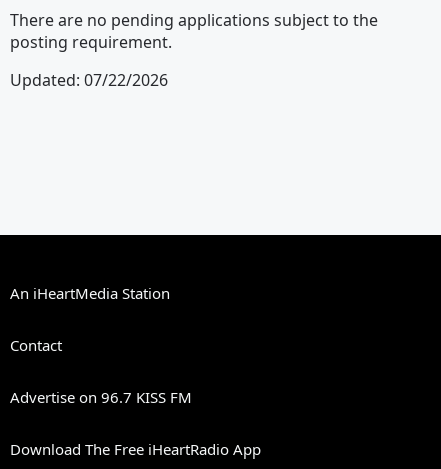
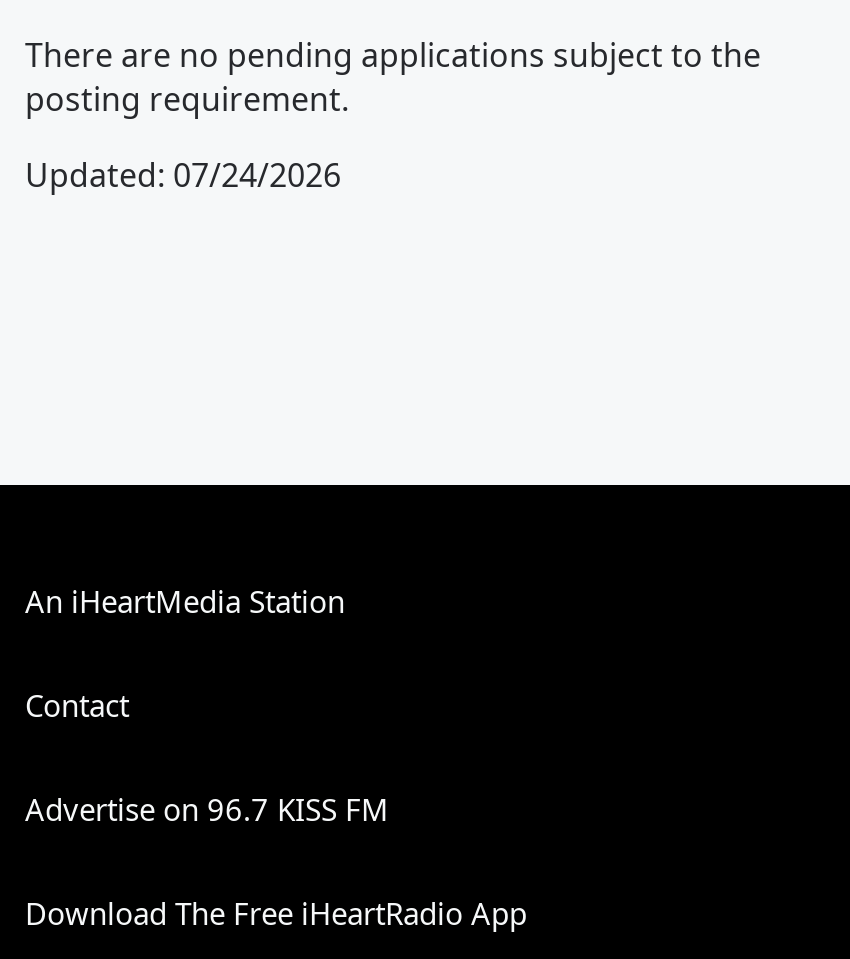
[10,69,168,91] Updated: 07/22/2026 -> [25,153,341,197] Updated: 07/24/2026

